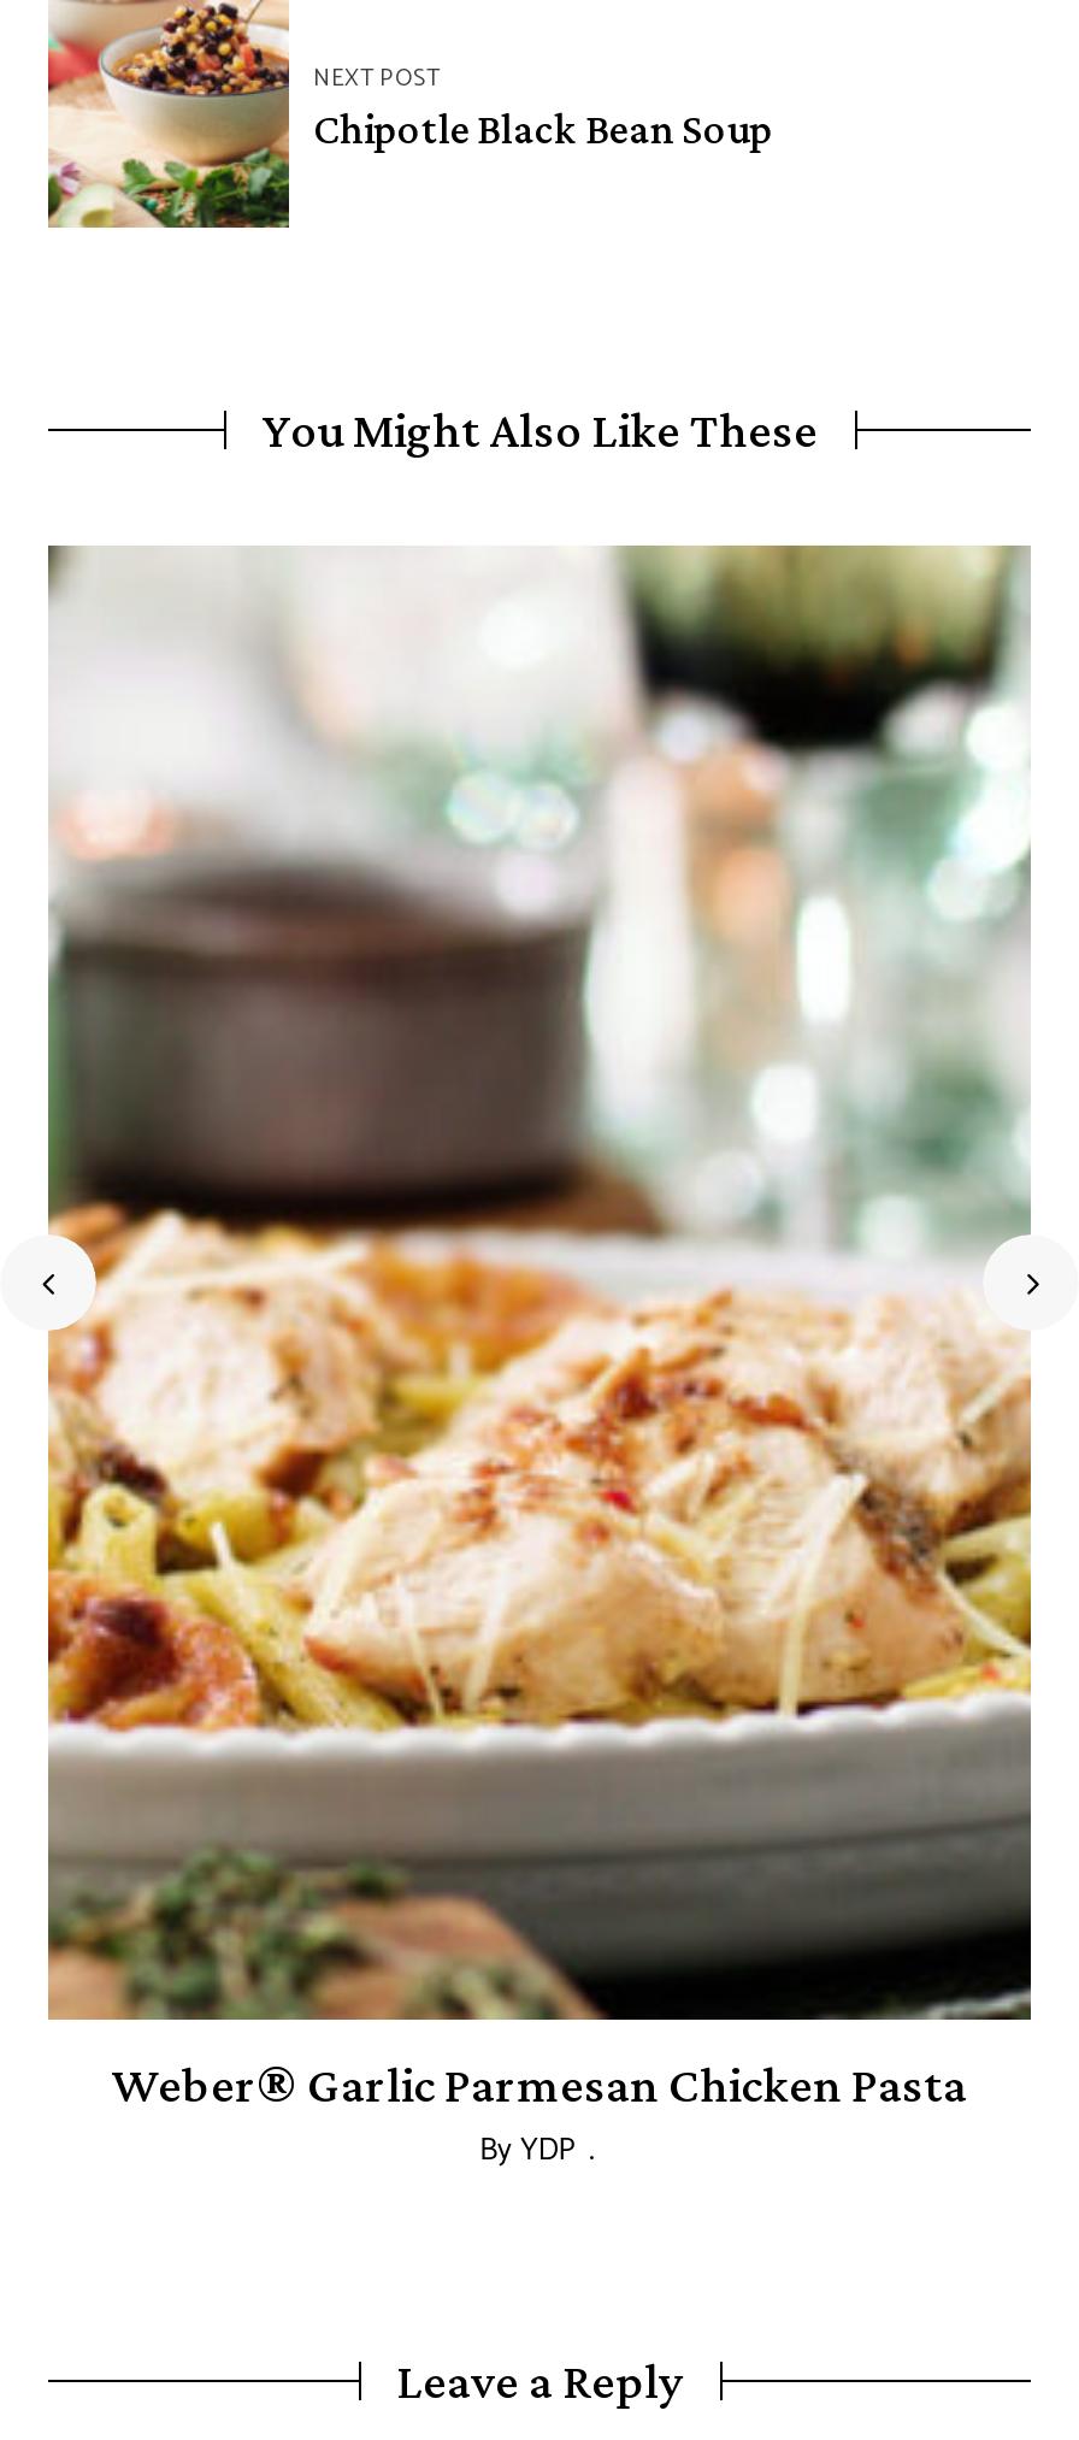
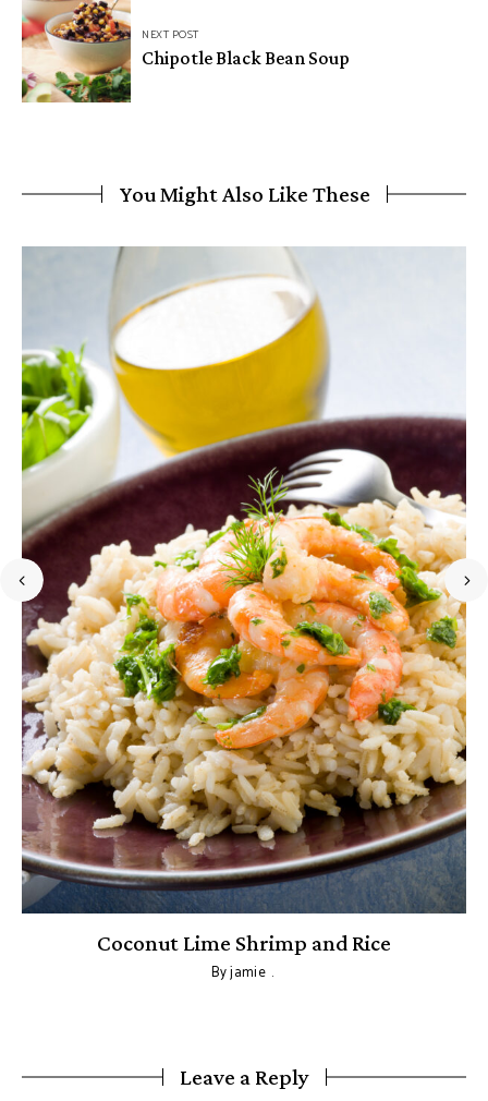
[46,544,1031,2176] [image] | Weber® Garlic Parmesan Chicken Pasta | By YDP -> [21,246,467,985] [image] | Coconut Lime Shrimp and Rice | By jamie

